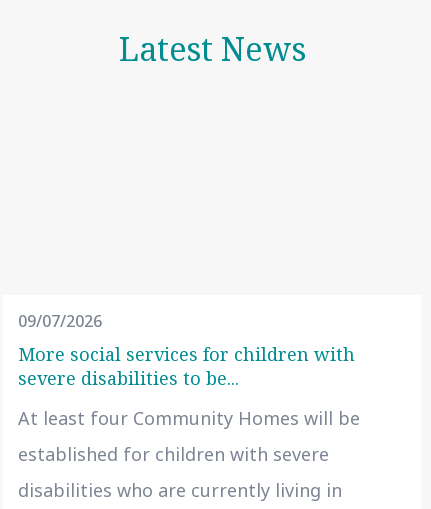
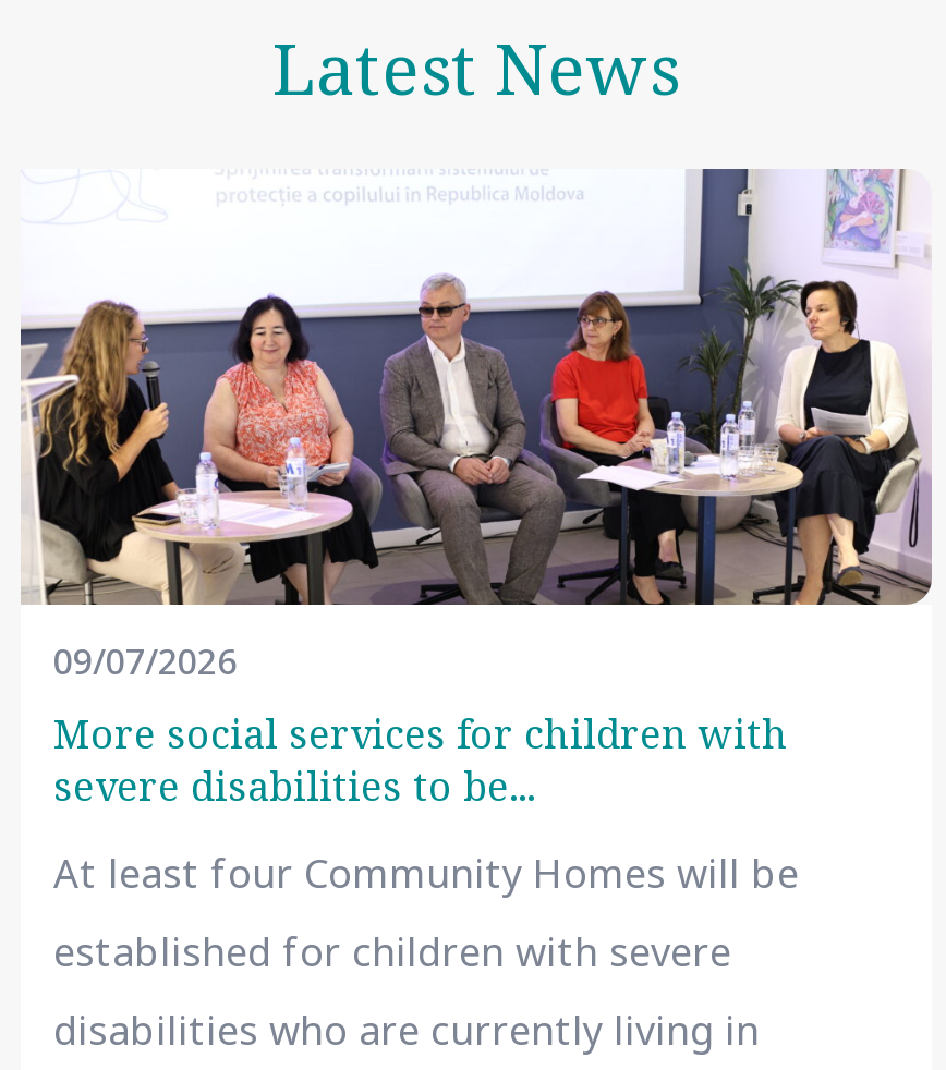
none -> [19,167,934,607] [image]

